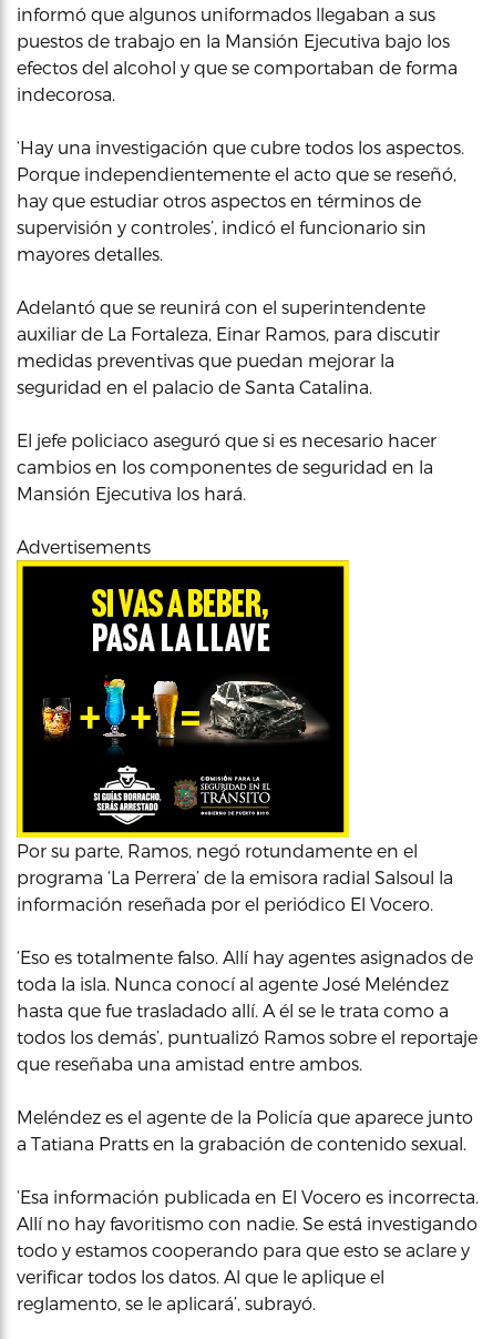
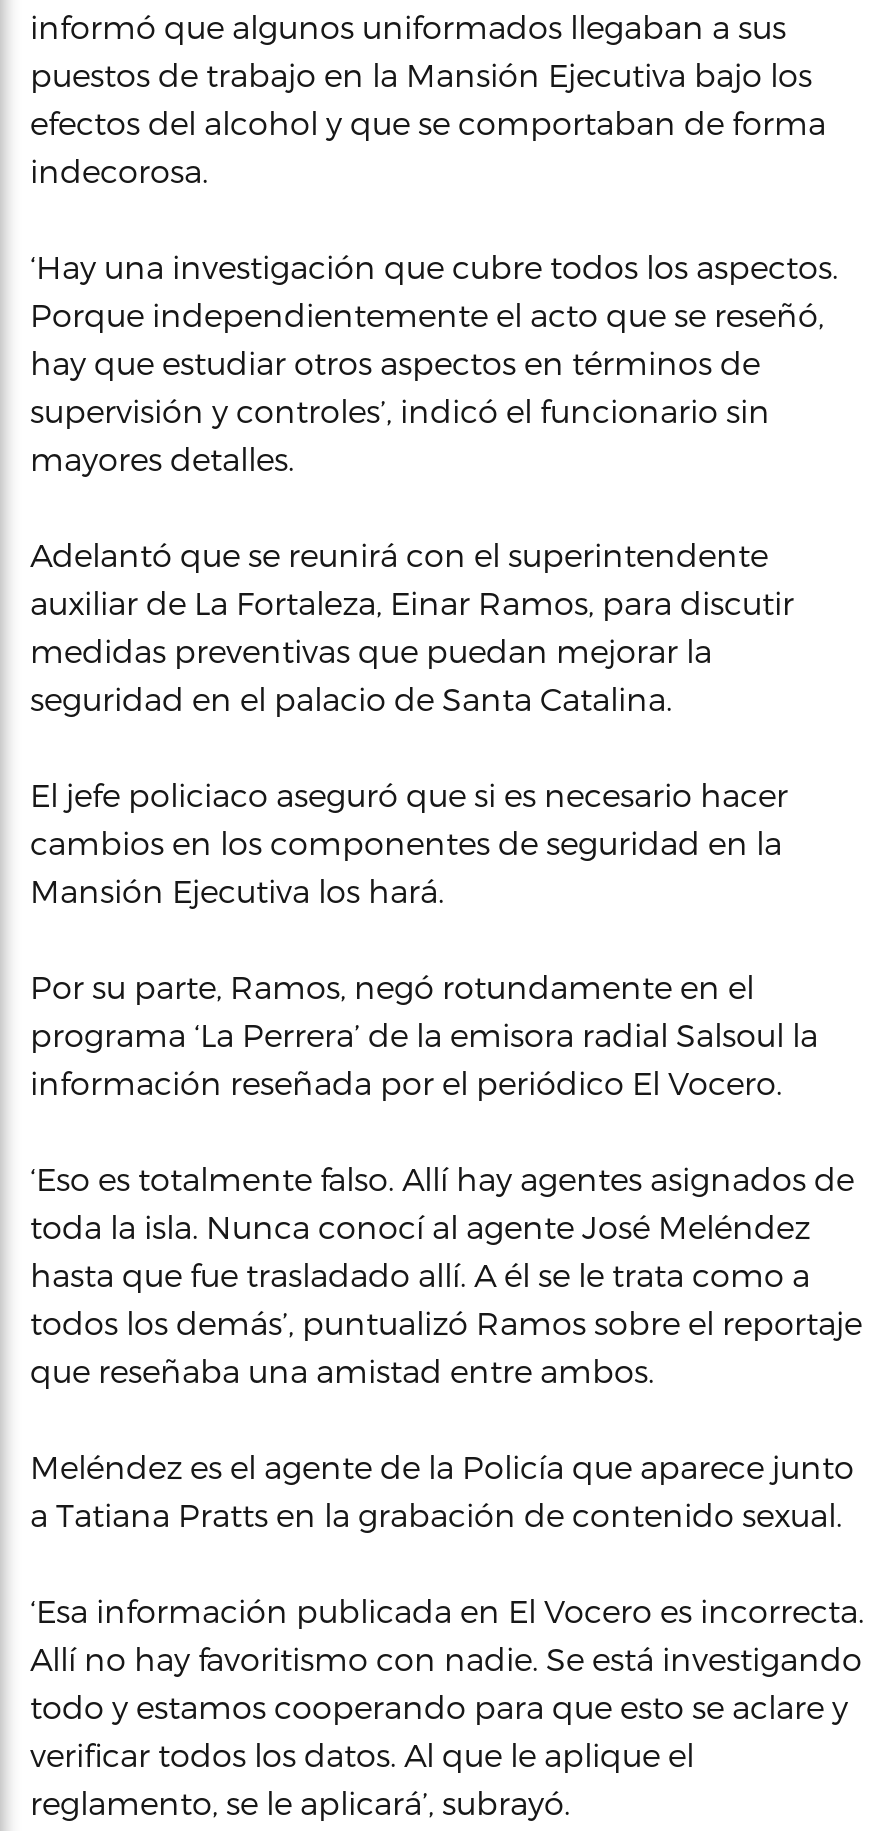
[17,536,151,557] Advertisements -> none
[16,559,350,838] [image] -> none

